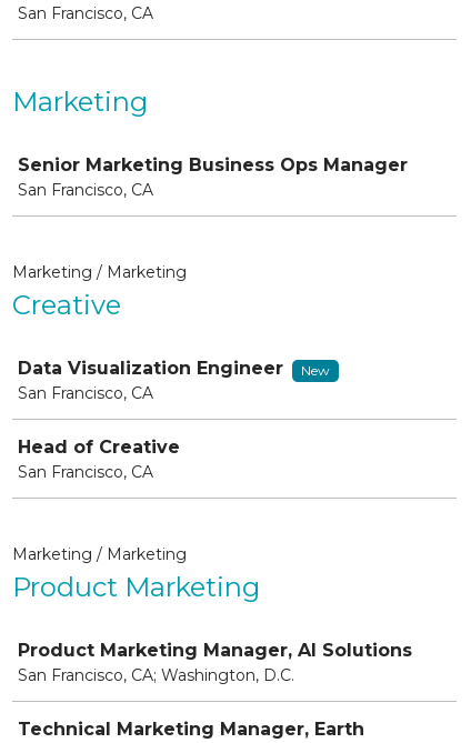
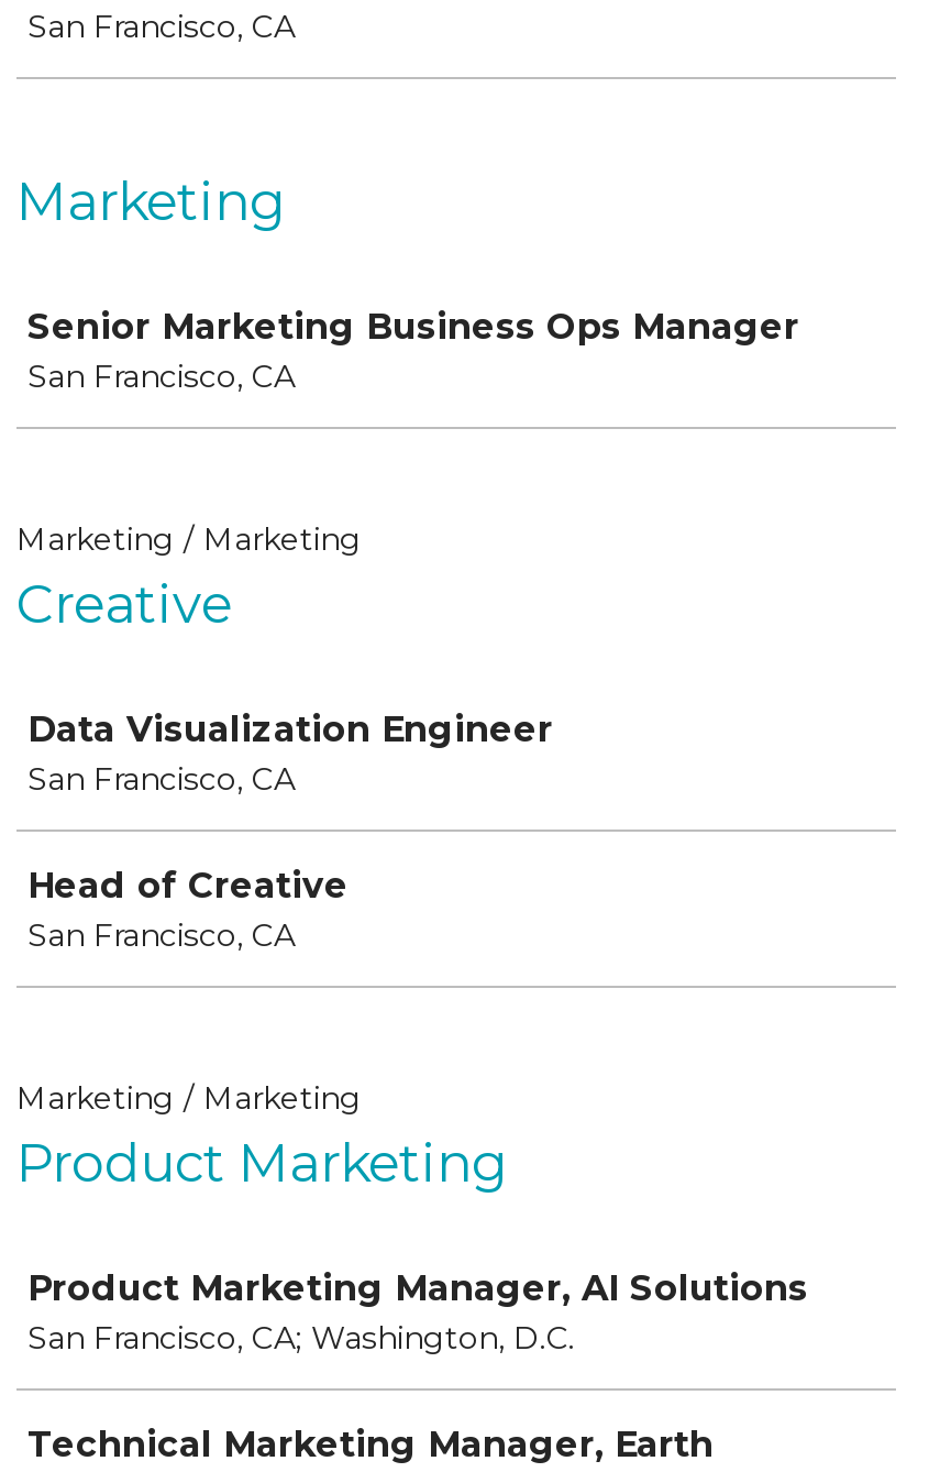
[301,362,330,379] New -> none

